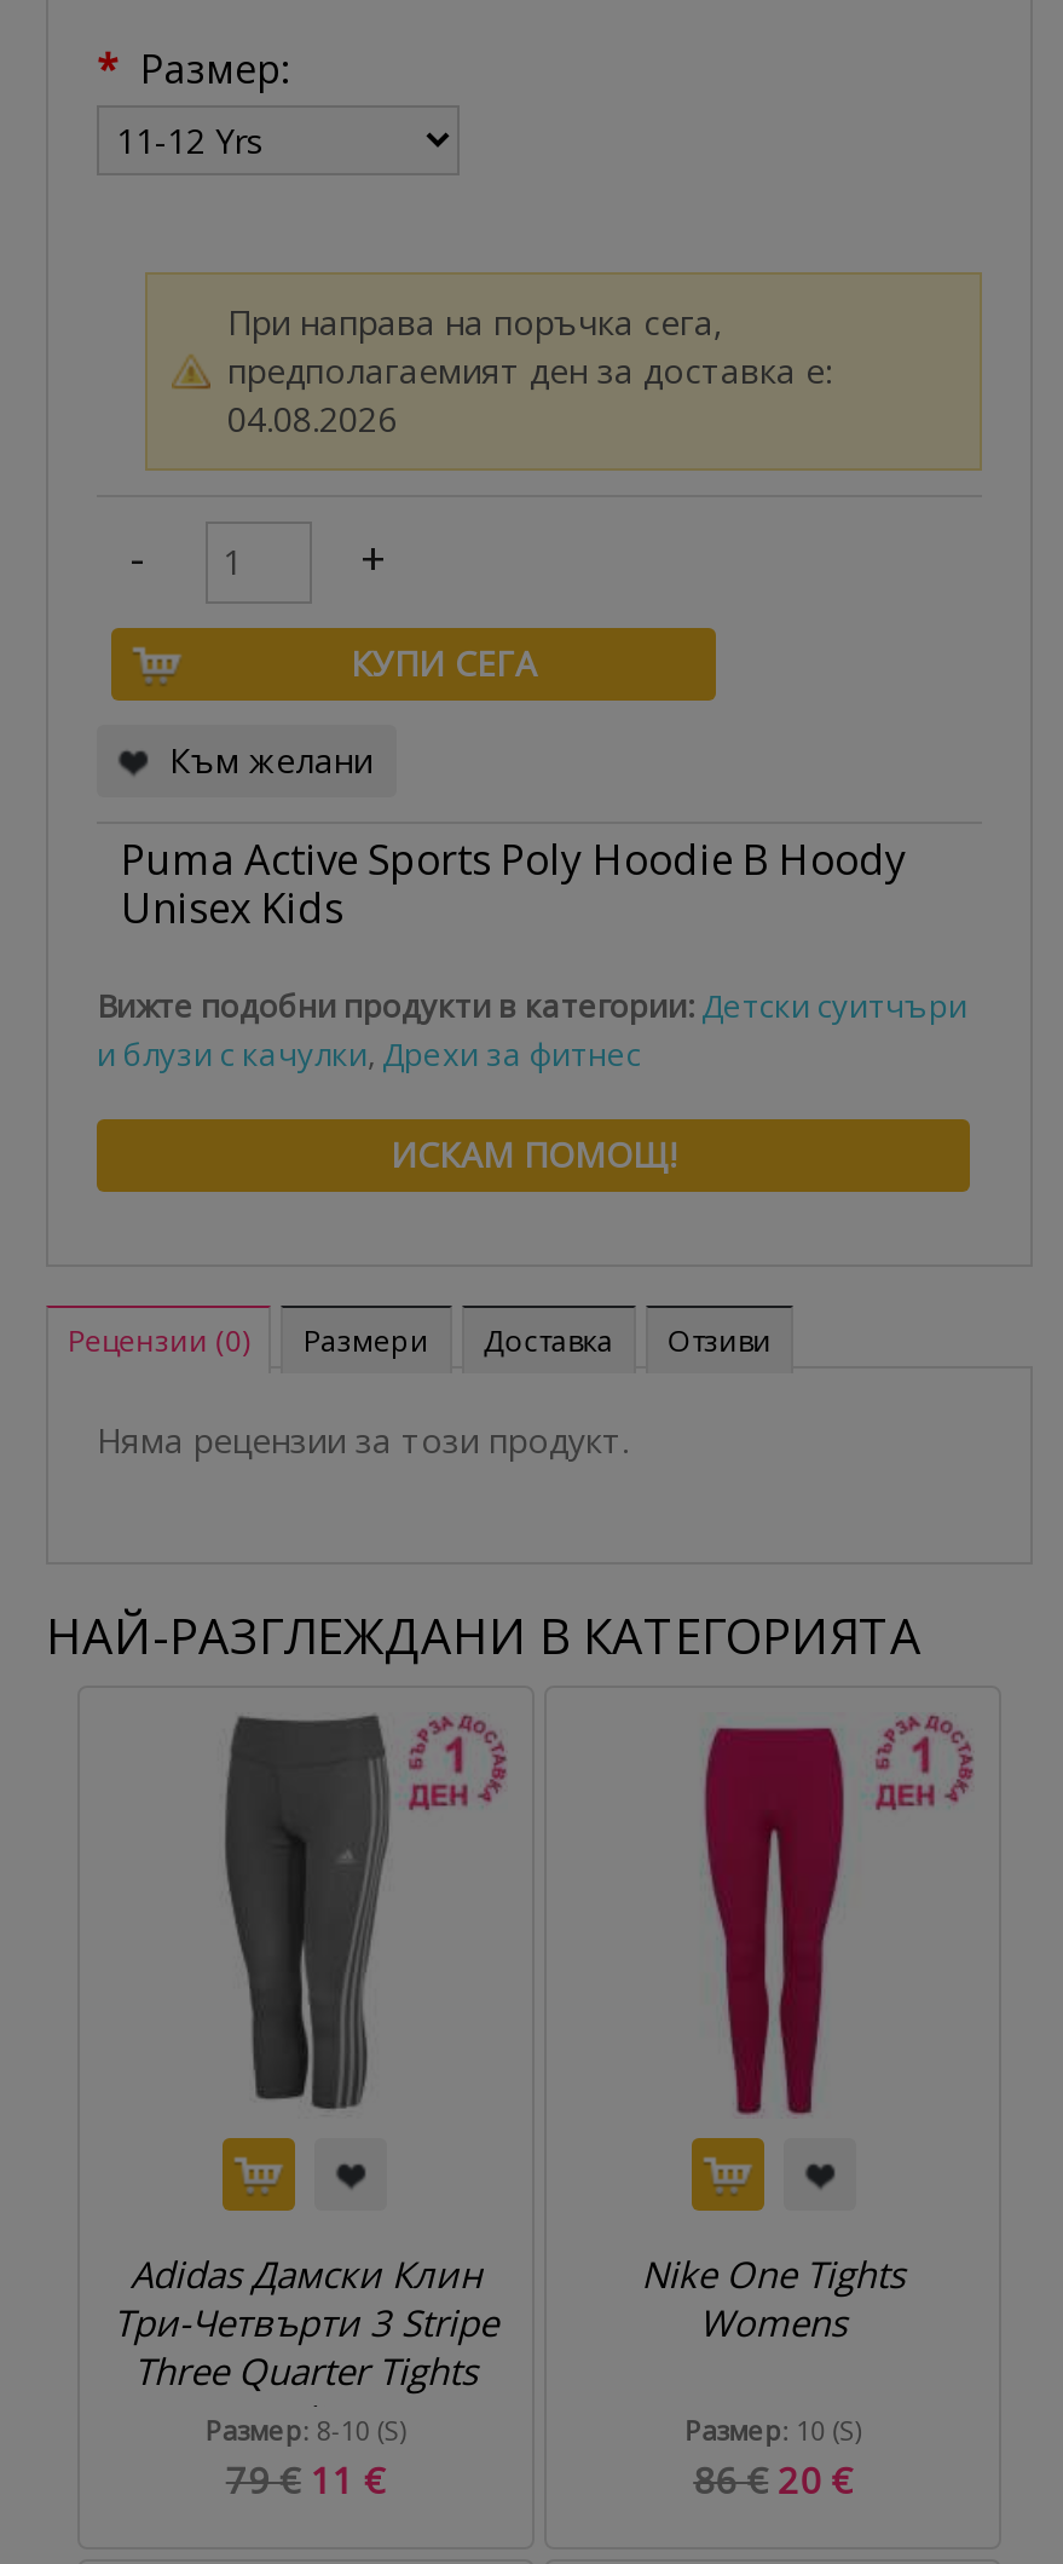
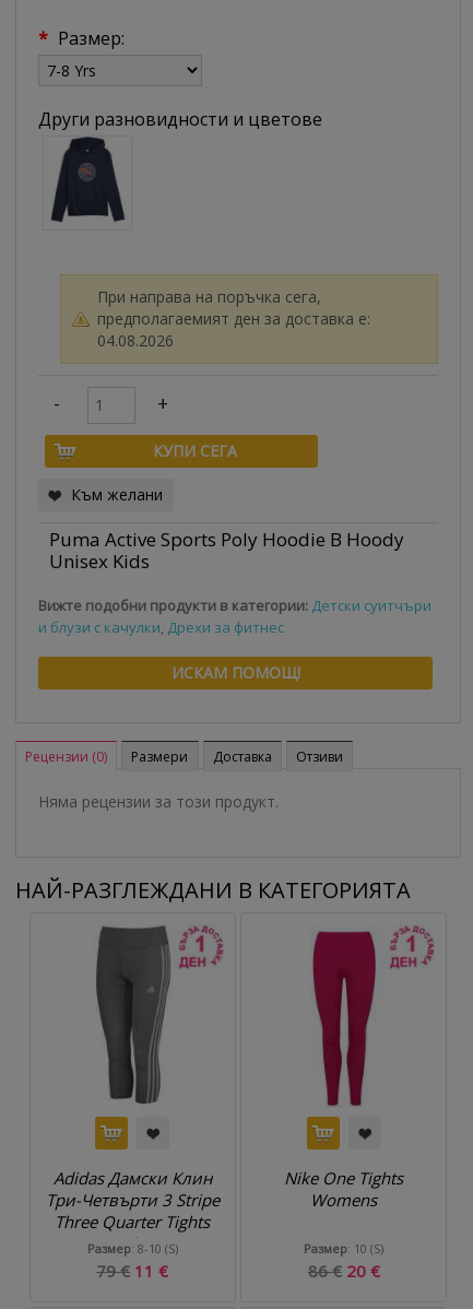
none -> [38,108,322,132] Други разновидности и цветове
none -> [52,140,126,223] [image]

